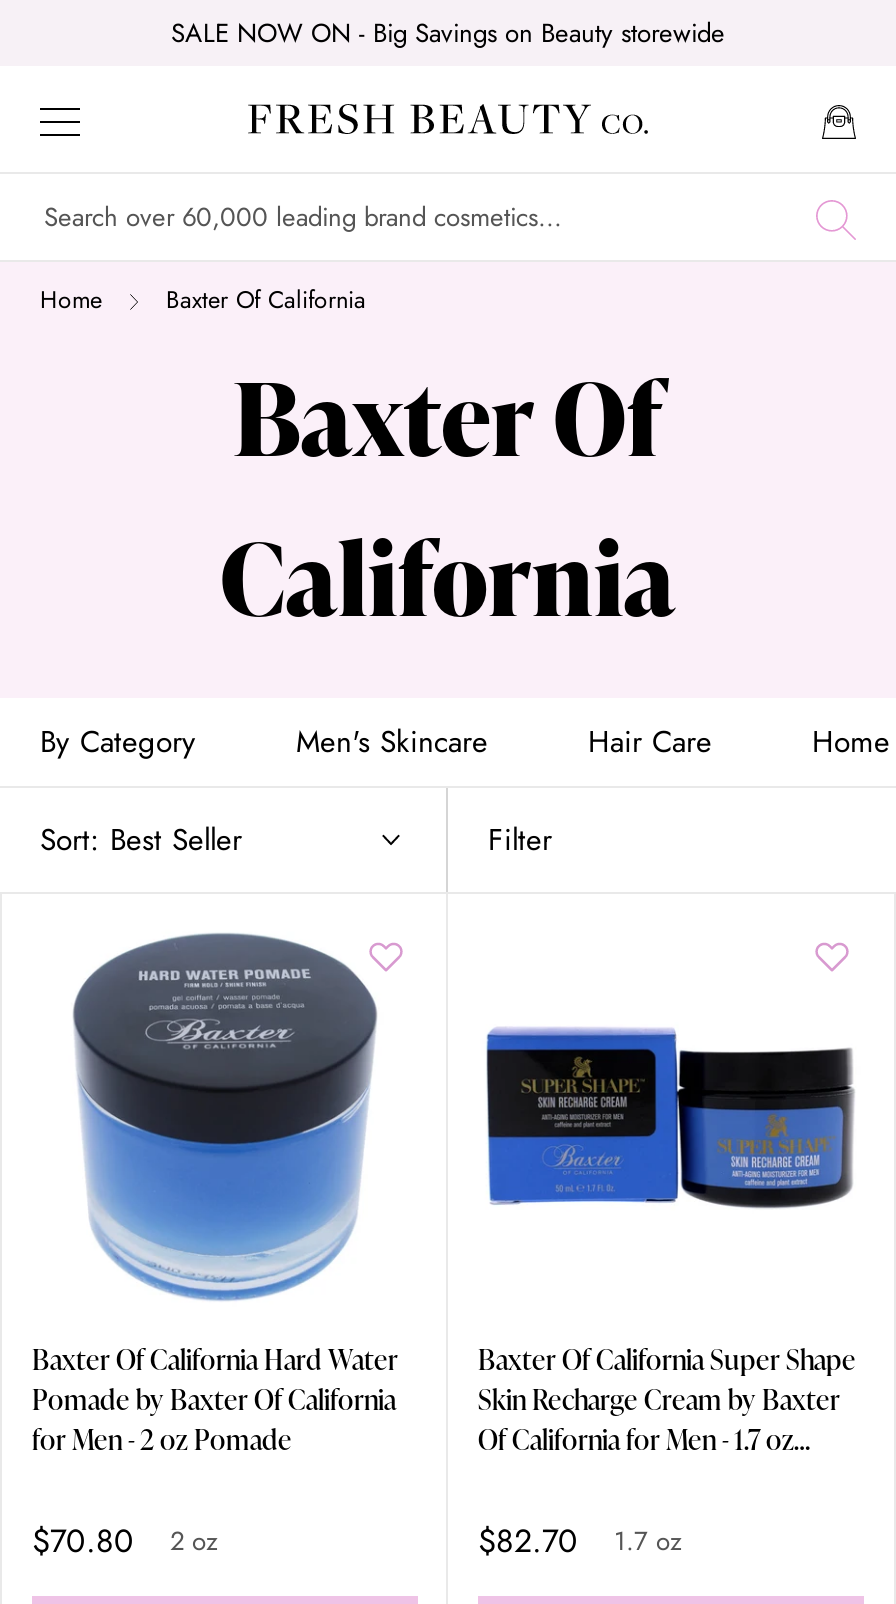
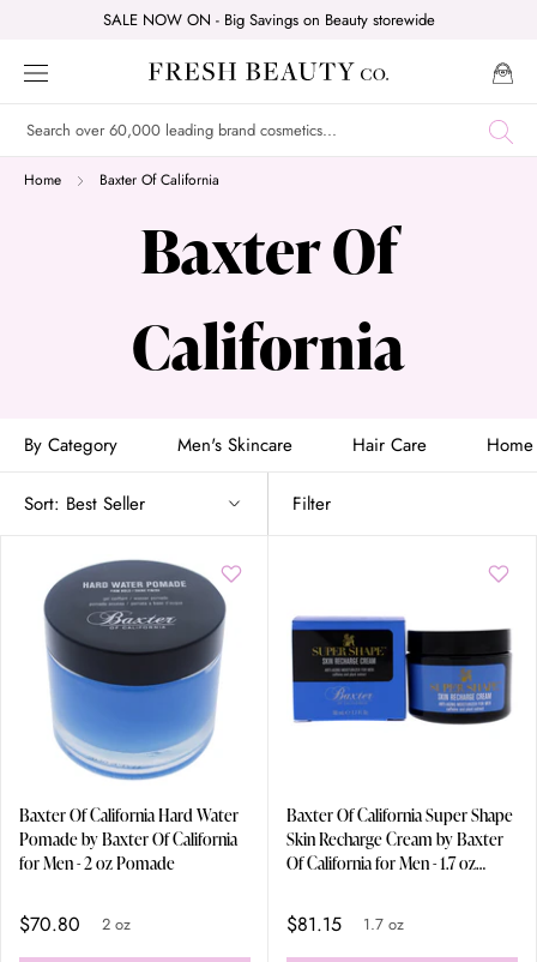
[478,1518,682,1564] $82.70 1.7 oz -> [286,910,404,938] $81.15 1.7 oz

